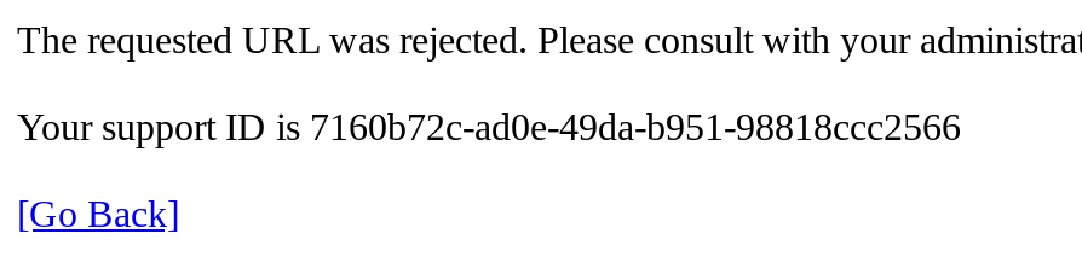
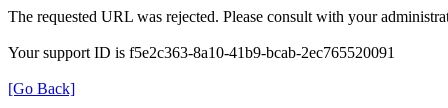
[17,106,961,147] Your support ID is 7160b72c-ad0e-49da-b951-98818ccc2566 -> [8,44,395,61] Your support ID is f5e2c363-8a10-41b9-bcab-2ec765520091

